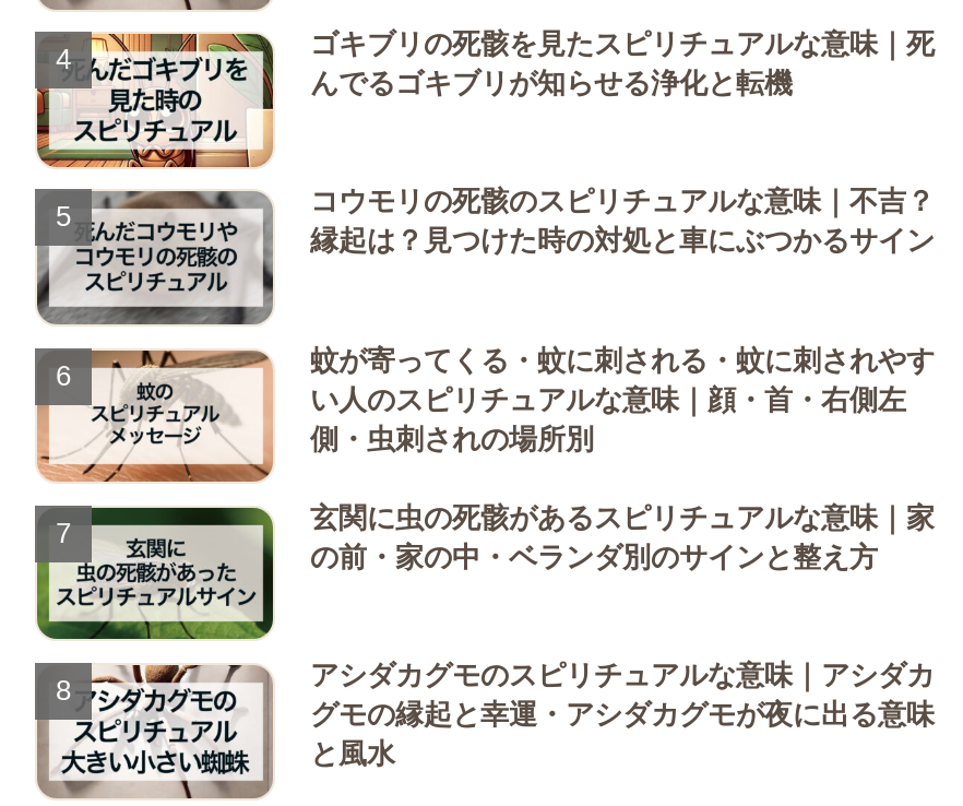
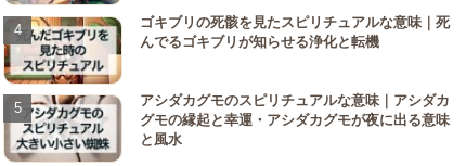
[35,185,935,325] [image] | コウモリの死骸のスピリチュアルな意味｜不吉？ | 縁起は？見つけた時の対処と車にぶつかるサイン -> none
[33,342,935,572] [image] | 蚊が寄ってくる・蚊に刺される・蚊に刺されやす | い人のスピリチュアルな意味｜顔・首・右側左 | 側・虫刺されの場所別 | 玄関に虫の死骸があるスピリチュアルな意味｜家 | の前・家の中・ベランダ別のサインと整え方 -> none
[35,505,275,642] [image] -> none

